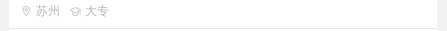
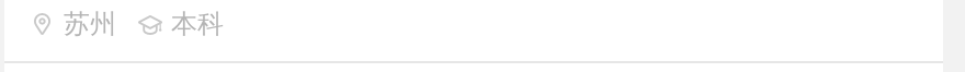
[85,4,109,18] 大专 -> [171,9,224,39] 本科

